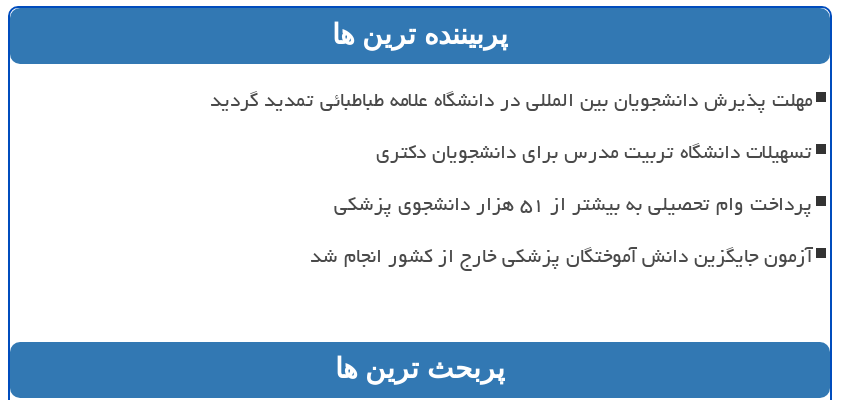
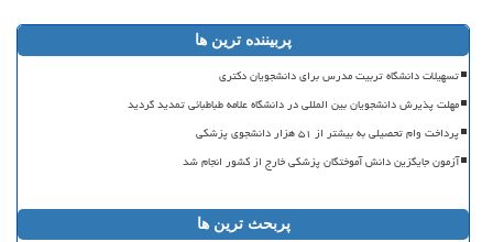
moved [210,80,812,120] -> [128,93,459,115]: مهلت پذیرش دانشجویان بین المللی در دانشگاه علامه طباطبائی تمدید گردید
moved [376,132,812,172] -> [219,65,459,87]: ﺗﺴﻬﻴﻼﺕ ﺩﺍﻧﺸﮕﺎﻩ ﺗﺮﺑﻴﺖ ﻣﺪﺭﺱ ﺑﺮﺍی ﺩﺍﻧﺸﺠﻮﯾﺎﻥ ﺩﮐﺘﺮی

